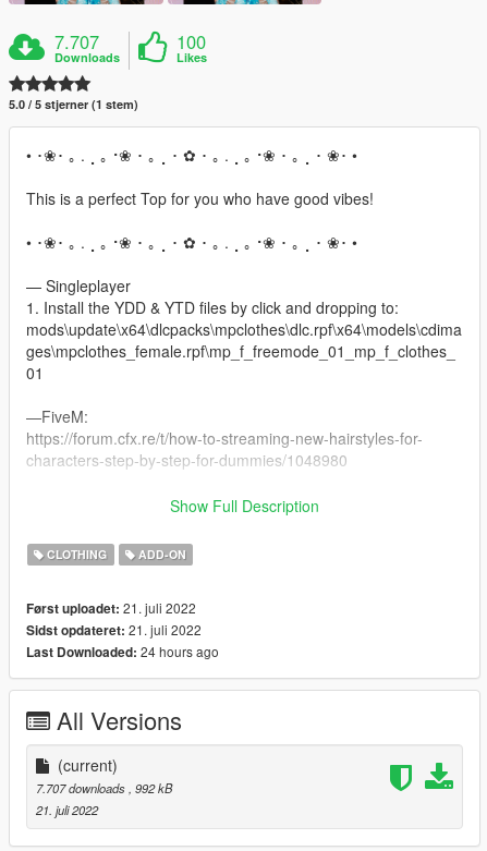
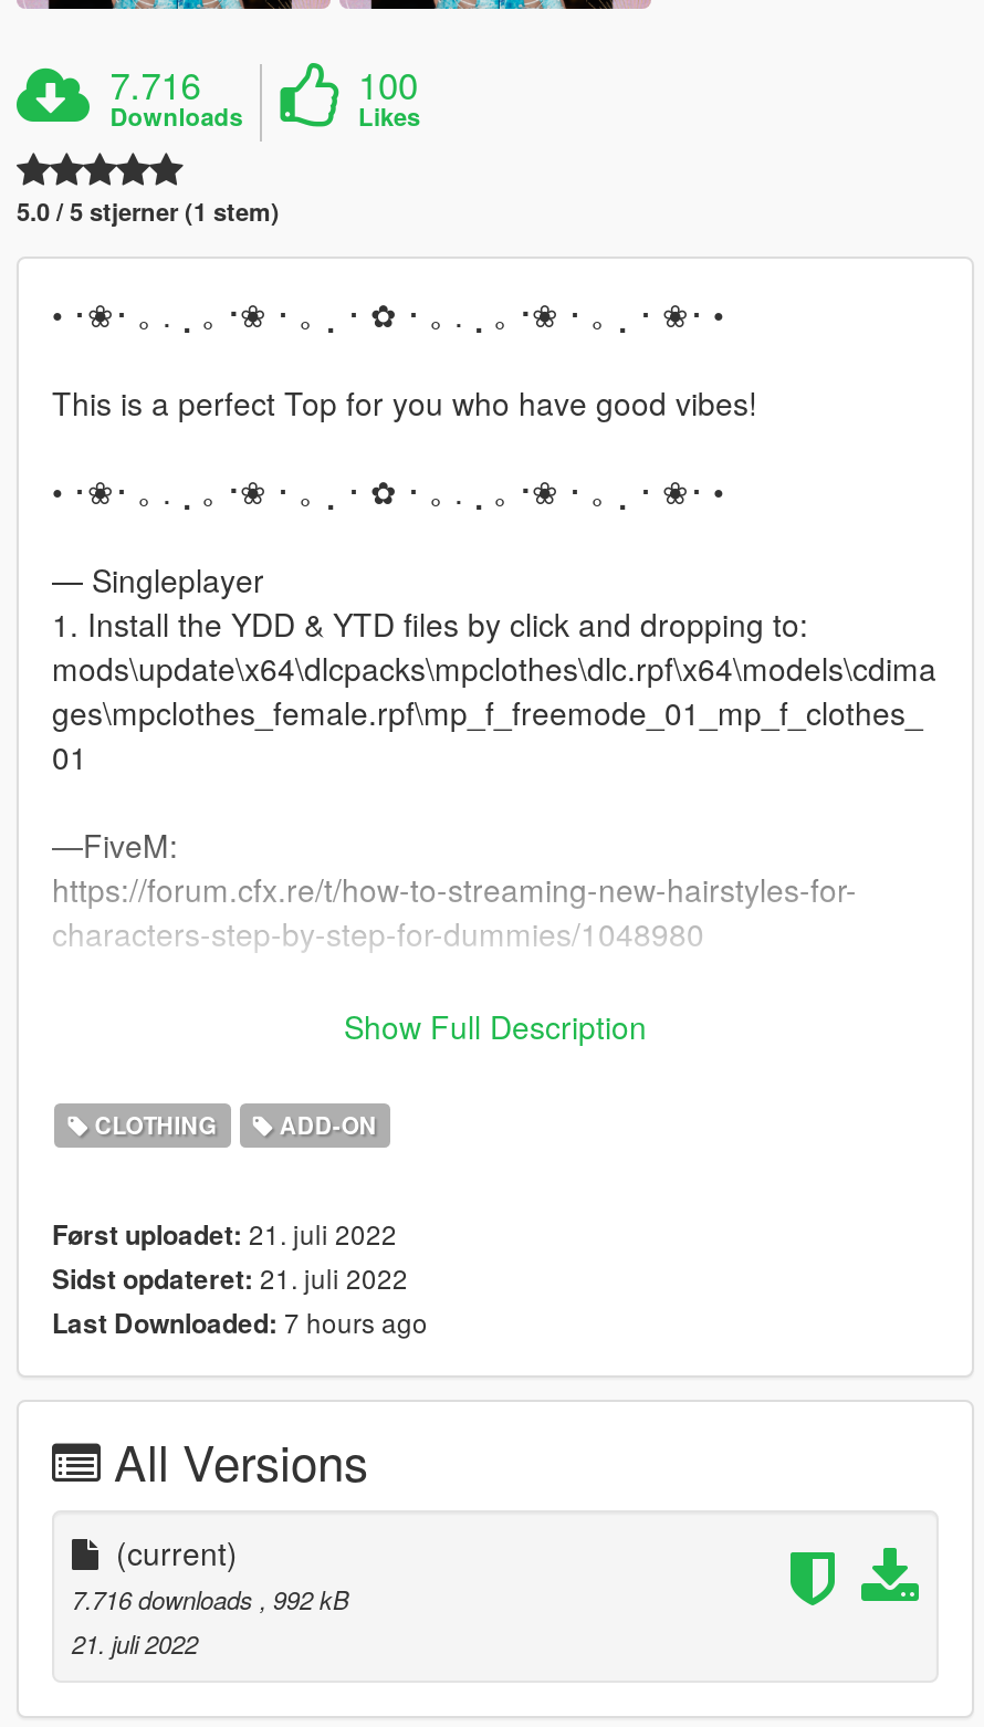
[55,28,99,54] 7.707 -> [110,57,201,110] 7.716
[26,641,219,661] Last Downloaded: 24 hours ago -> [52,1302,428,1341] Last Downloaded: 7 hours ago
[36,779,172,796] 7.707 downloads, 992 kB -> [72,1580,348,1616] 7.716 downloads, 992 kB

